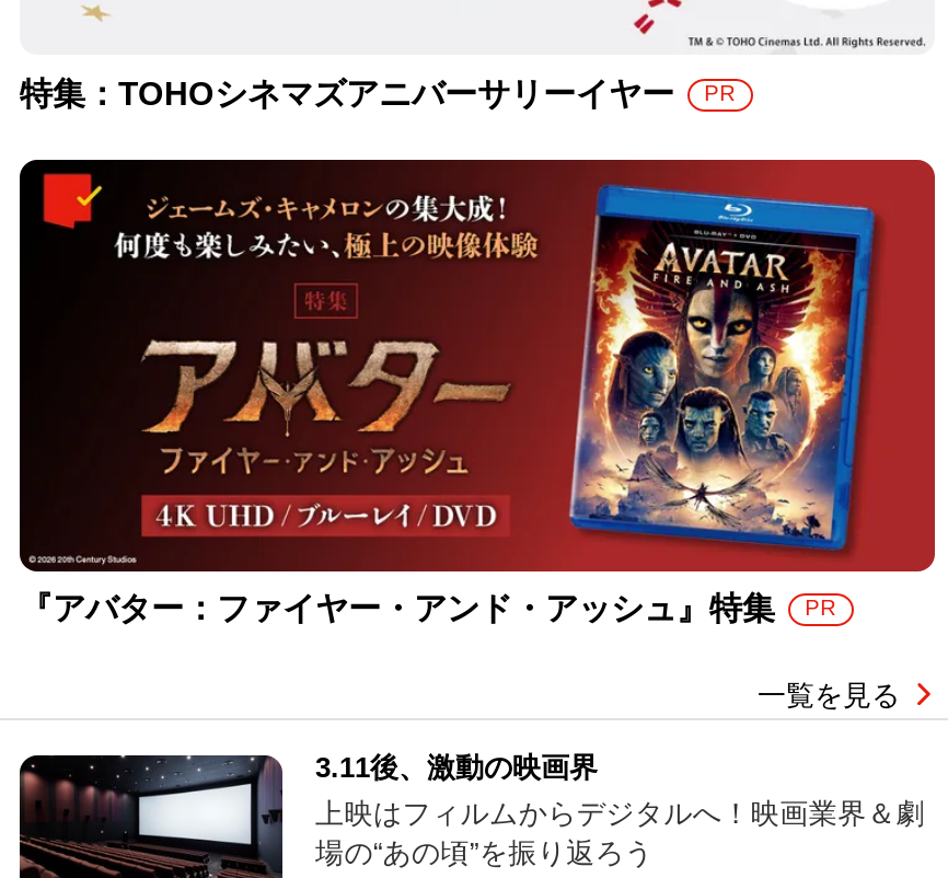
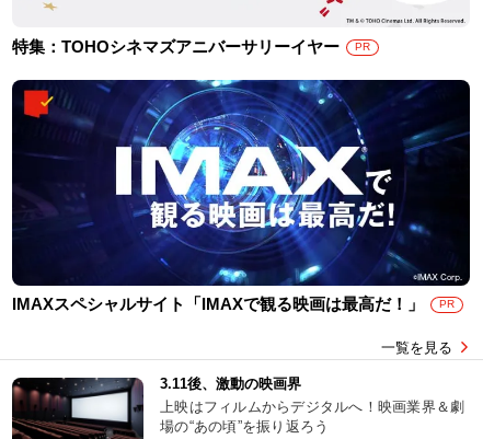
[20,158,937,627] [image] | 『アバター：ファイヤー・アンド・アッシュ』特集 -> [12,79,471,313] [image] | IMAXスペシャルサイト「IMAXで観る映画は最高だ！」

